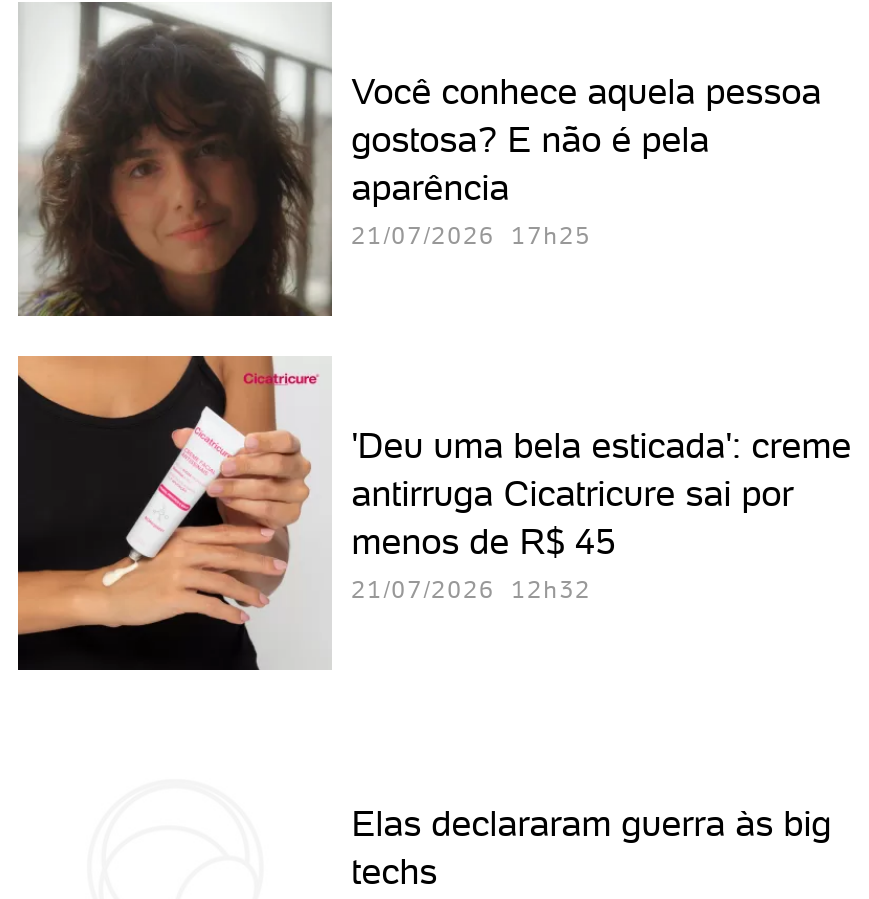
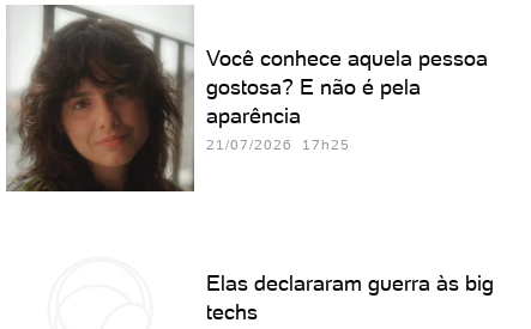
[16,353,852,671] [image] | 'Deu uma bela esticada': creme | antirruga Cicatricure sai por | menos de R$ 45 | 21/07/2026 12h32 -> none

